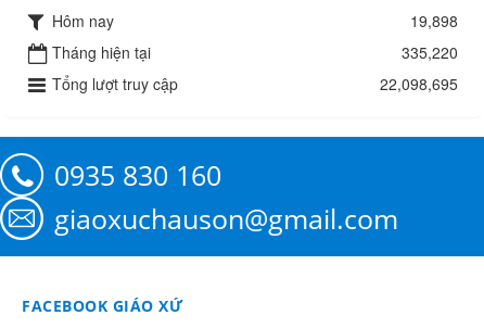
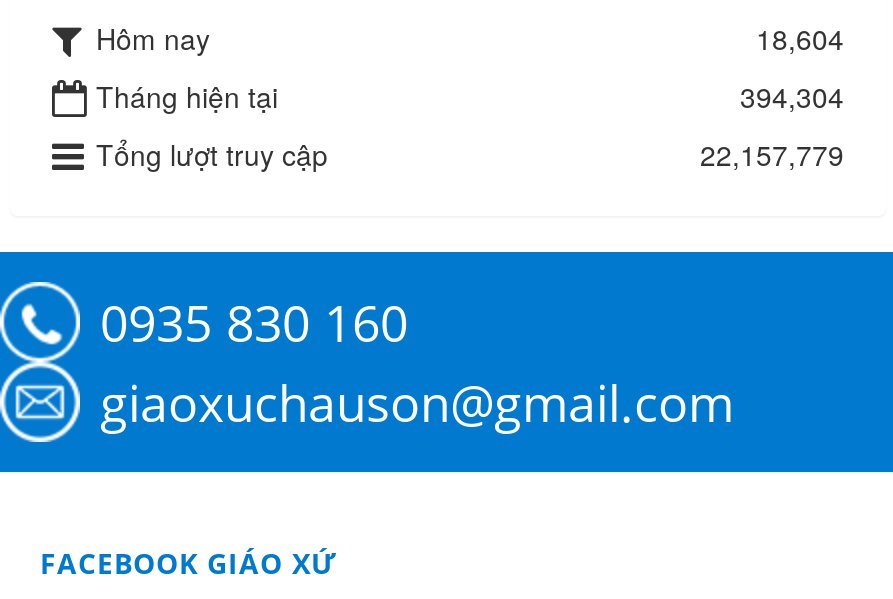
[410,10,458,32] 19,898 -> [756,18,844,58] 18,604
[402,41,458,63] 335,220 -> [740,76,844,116] 394,304
[380,73,458,95] 22,098,695 -> [700,134,844,174] 22,157,779

